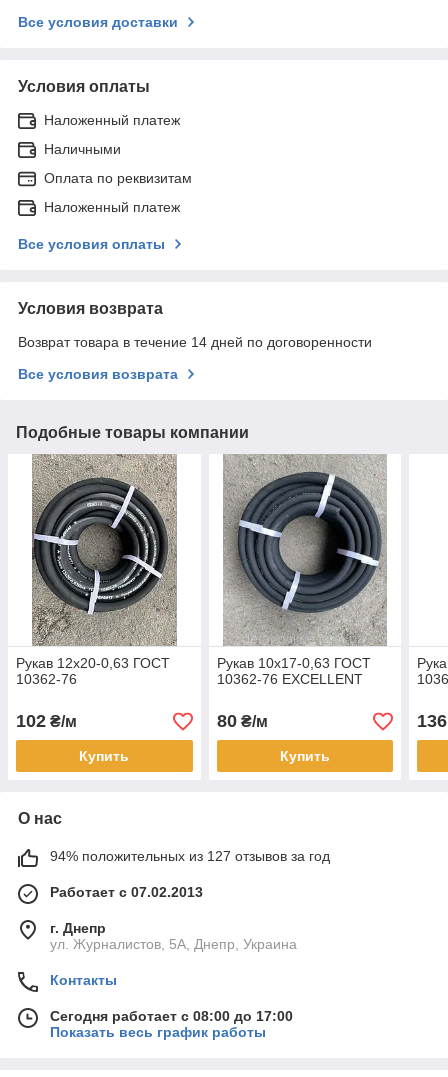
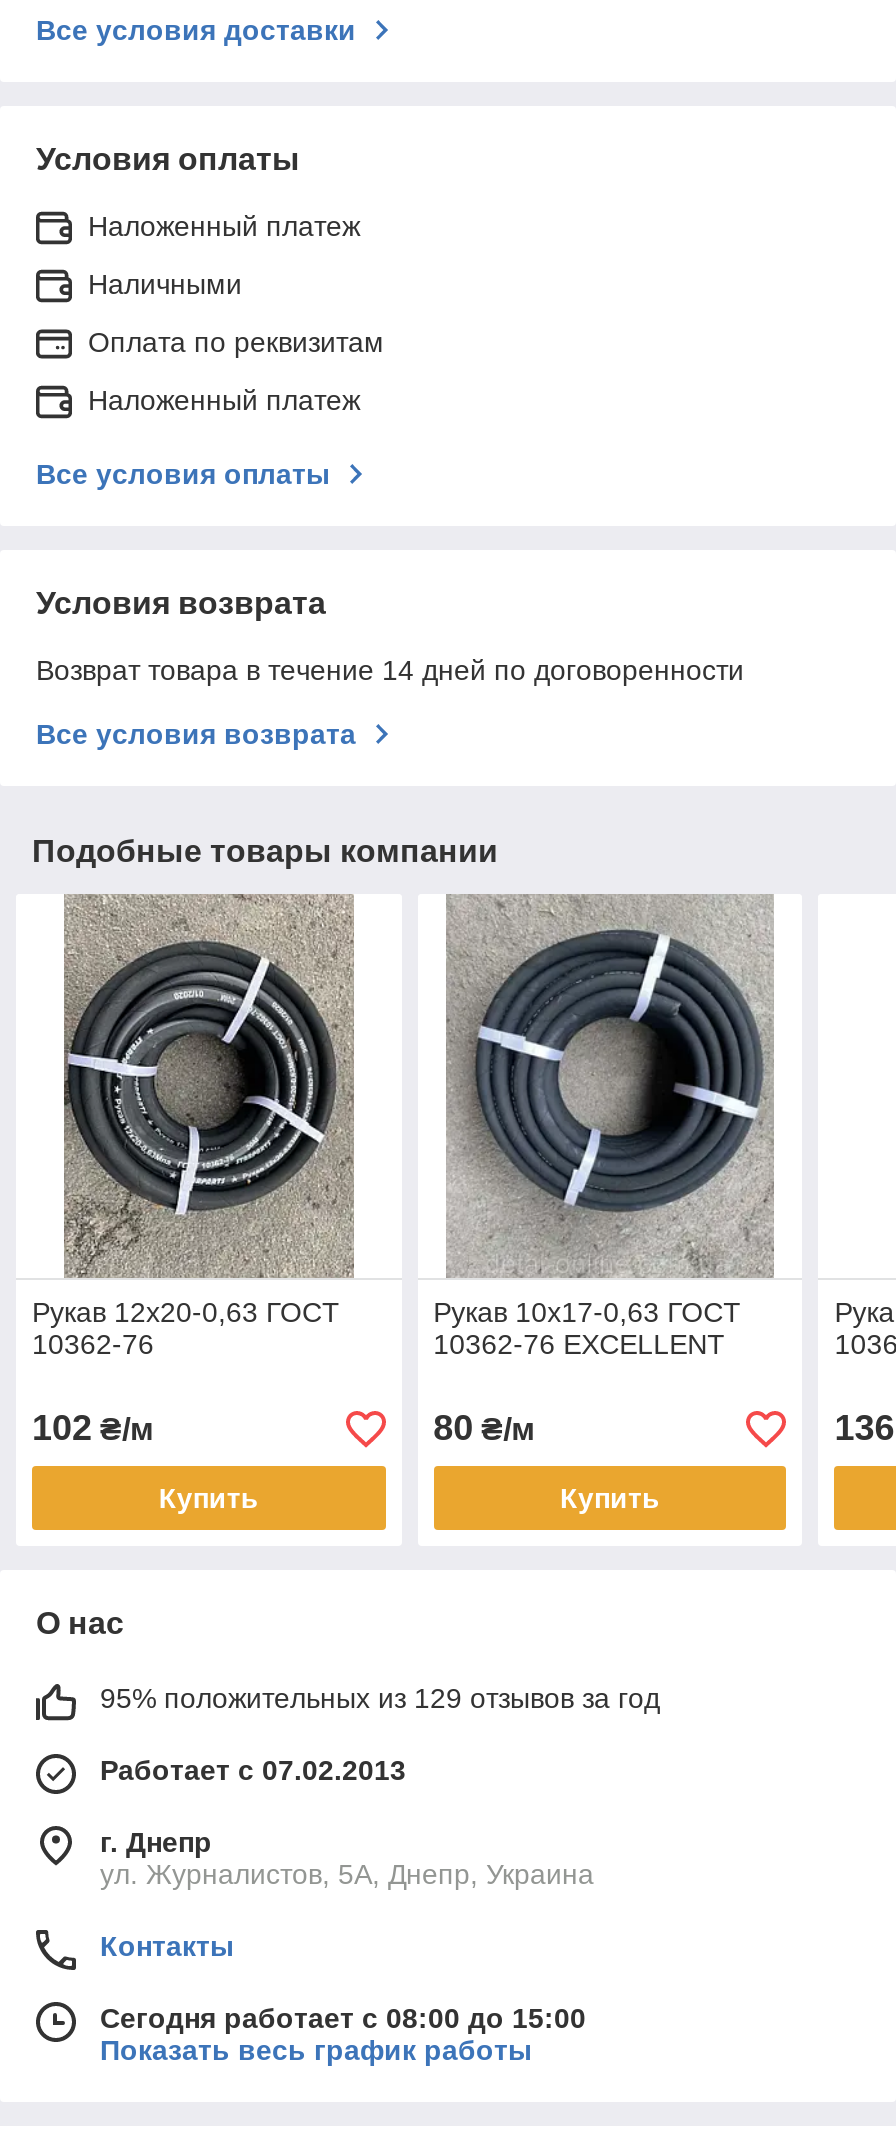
[50,848,330,864] 94% положительных из 127 отзывов за год -> [100,1683,660,1715] 95% положительных из 129 отзывов за год
[50,1008,293,1024] Сегодня работает с 08:00 до 17:00 -> [100,2003,586,2035] Сегодня работает с 08:00 до 15:00

